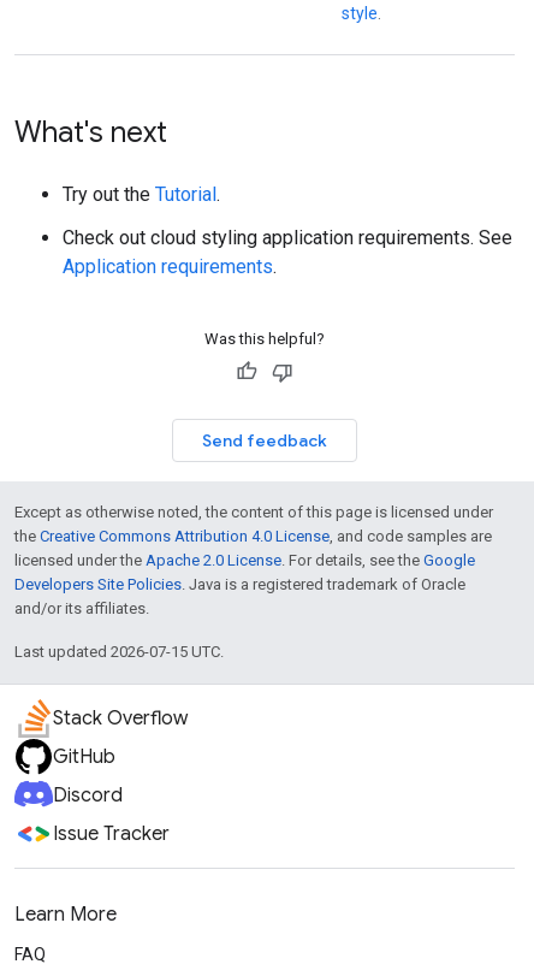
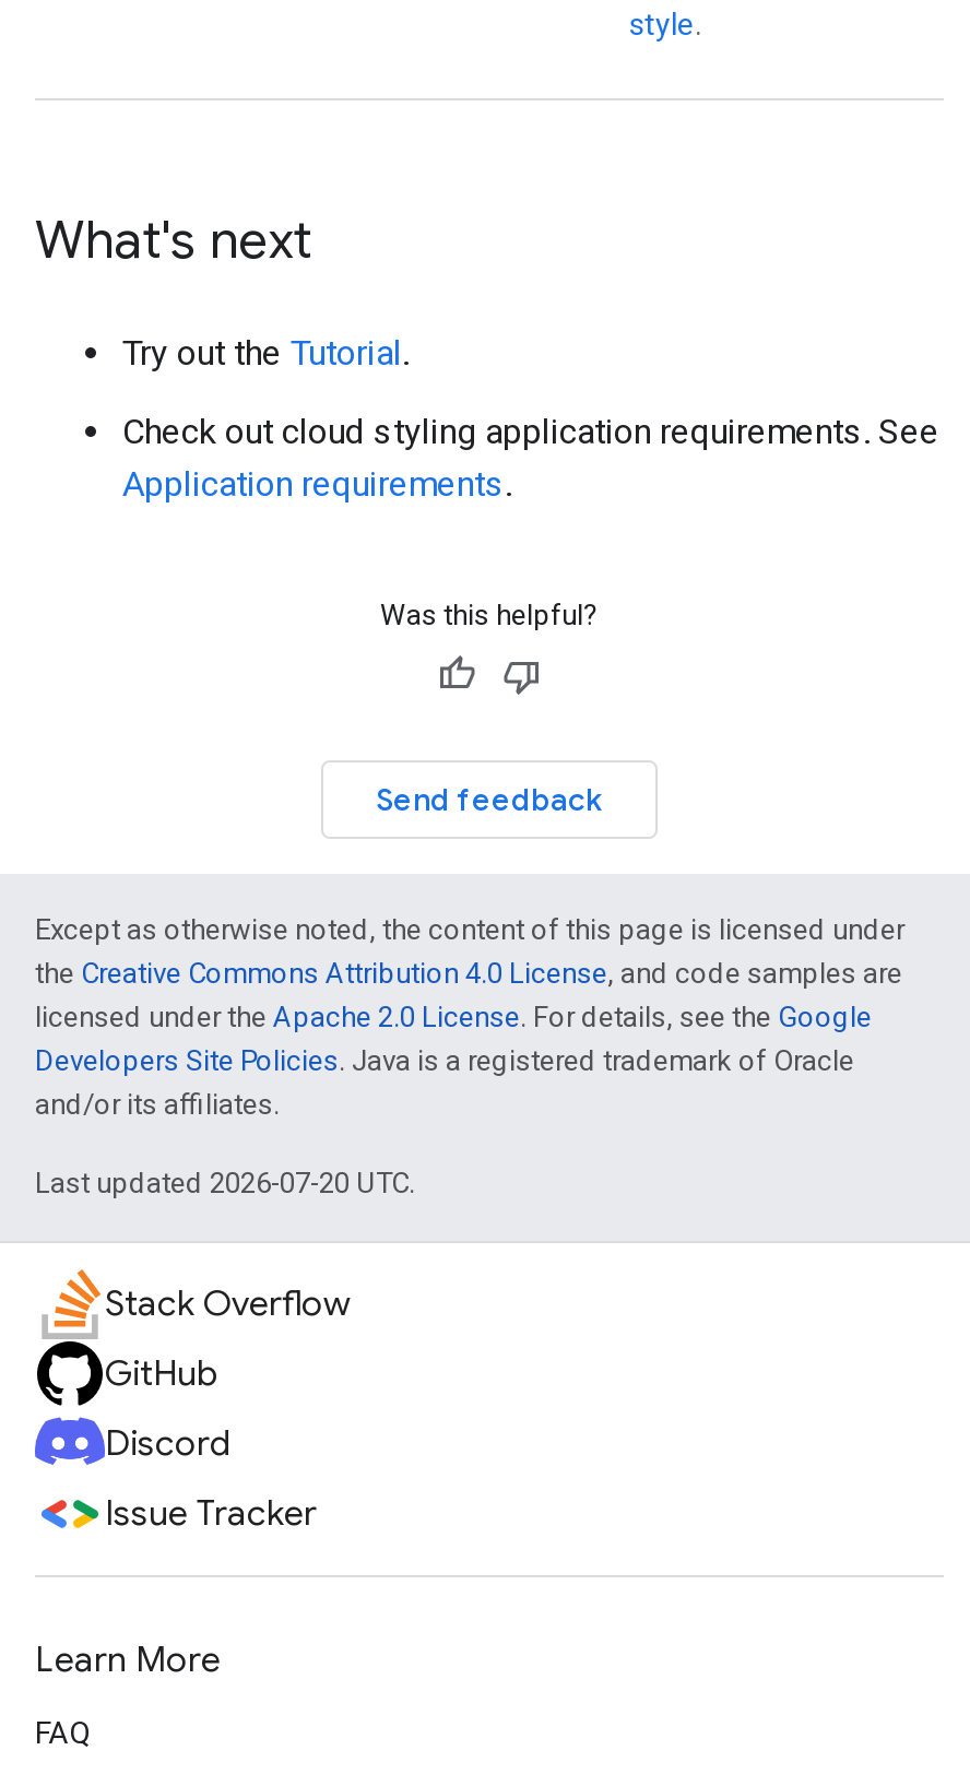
[14,642,224,660] Last updated 2026-07-15 UTC. -> [35,1166,415,1199] Last updated 2026-07-20 UTC.

